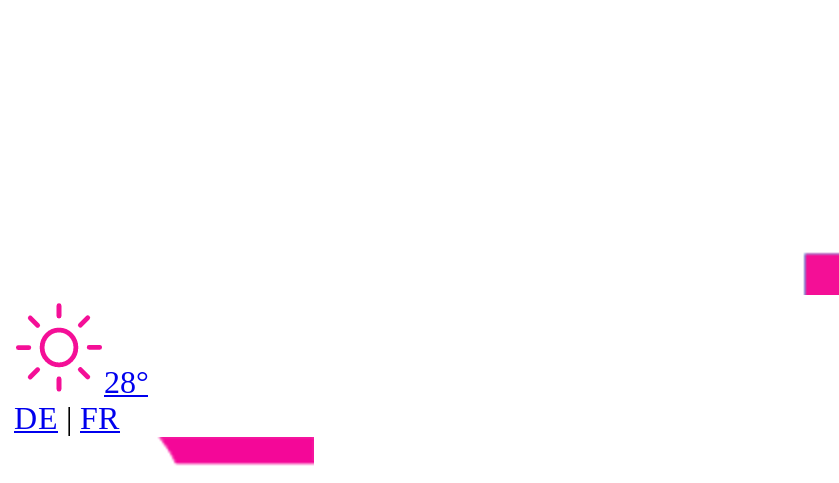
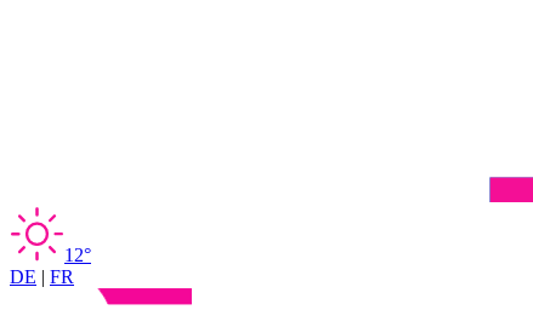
[104,365,148,399] 28° -> [64,245,91,265] 12°

